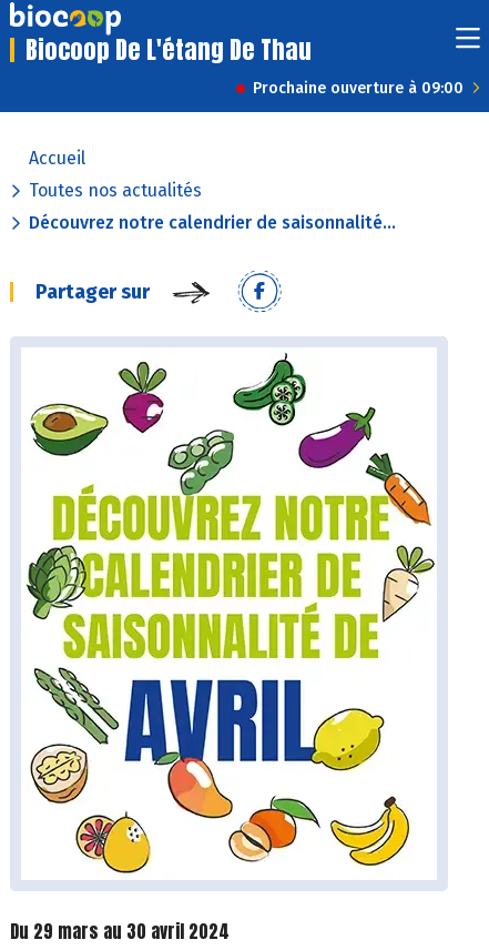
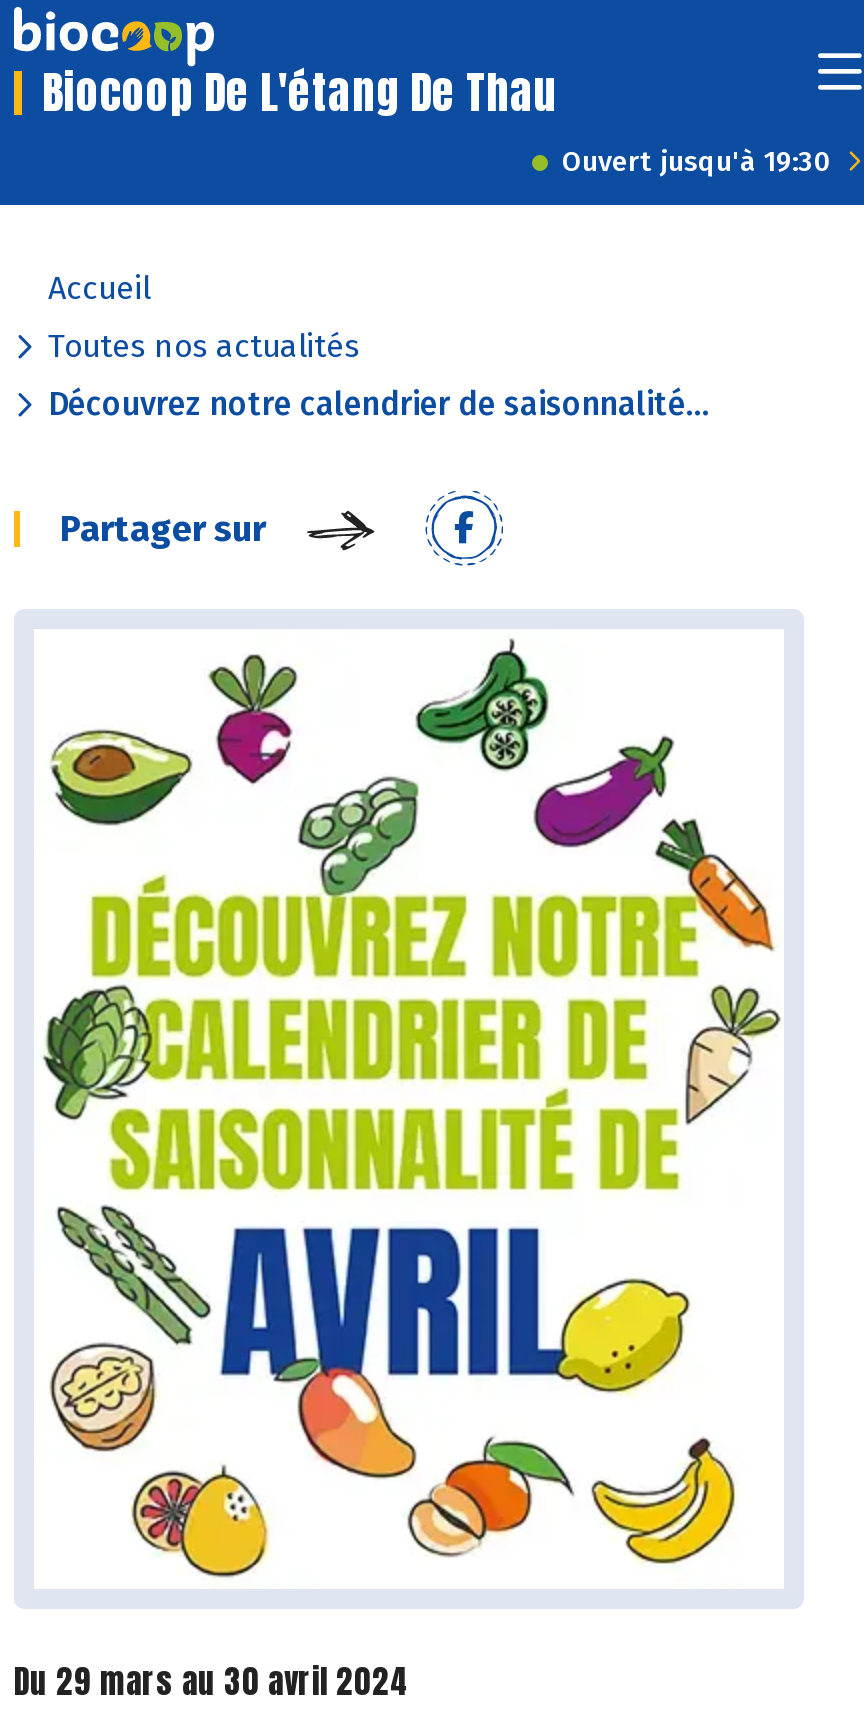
[253,79,463,98] Prochaine ouverture à 09:00 -> [562,145,832,179] Ouvert jusqu'à 19:30

